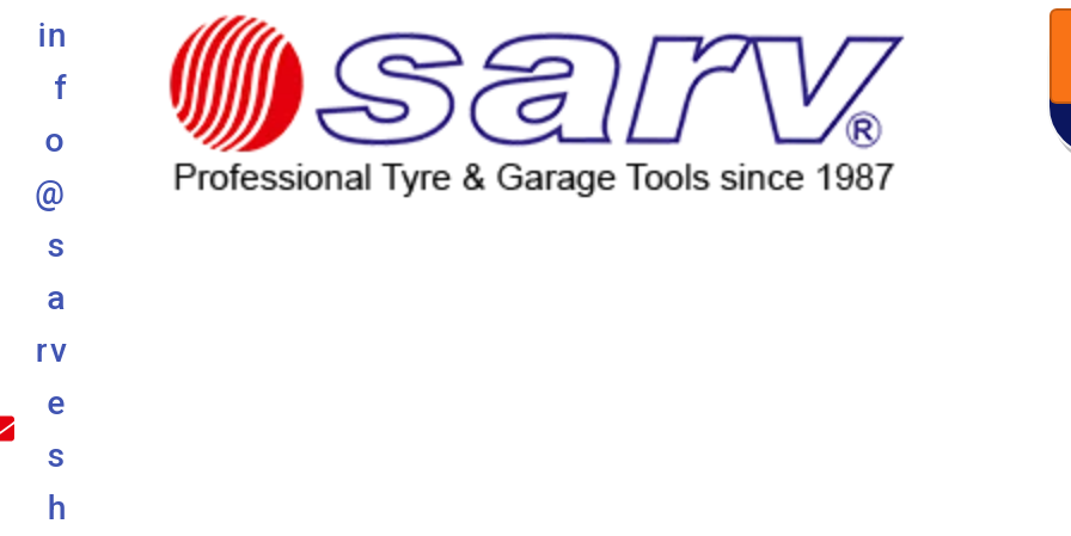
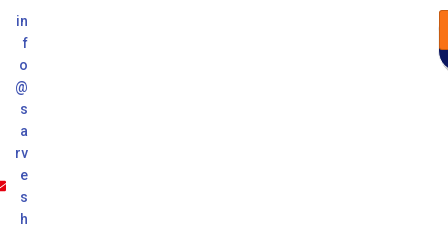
[167,13,906,199] [image] -> none

